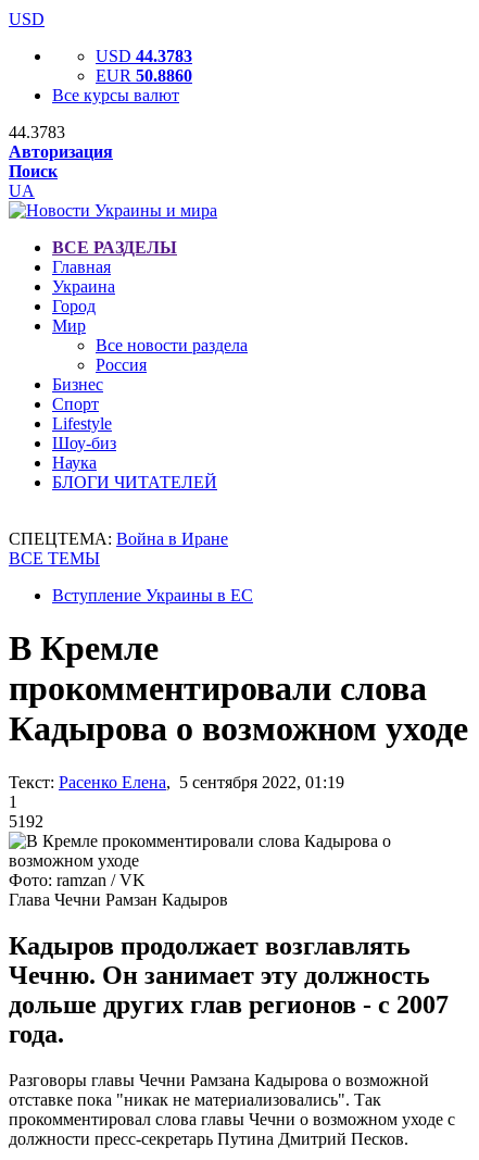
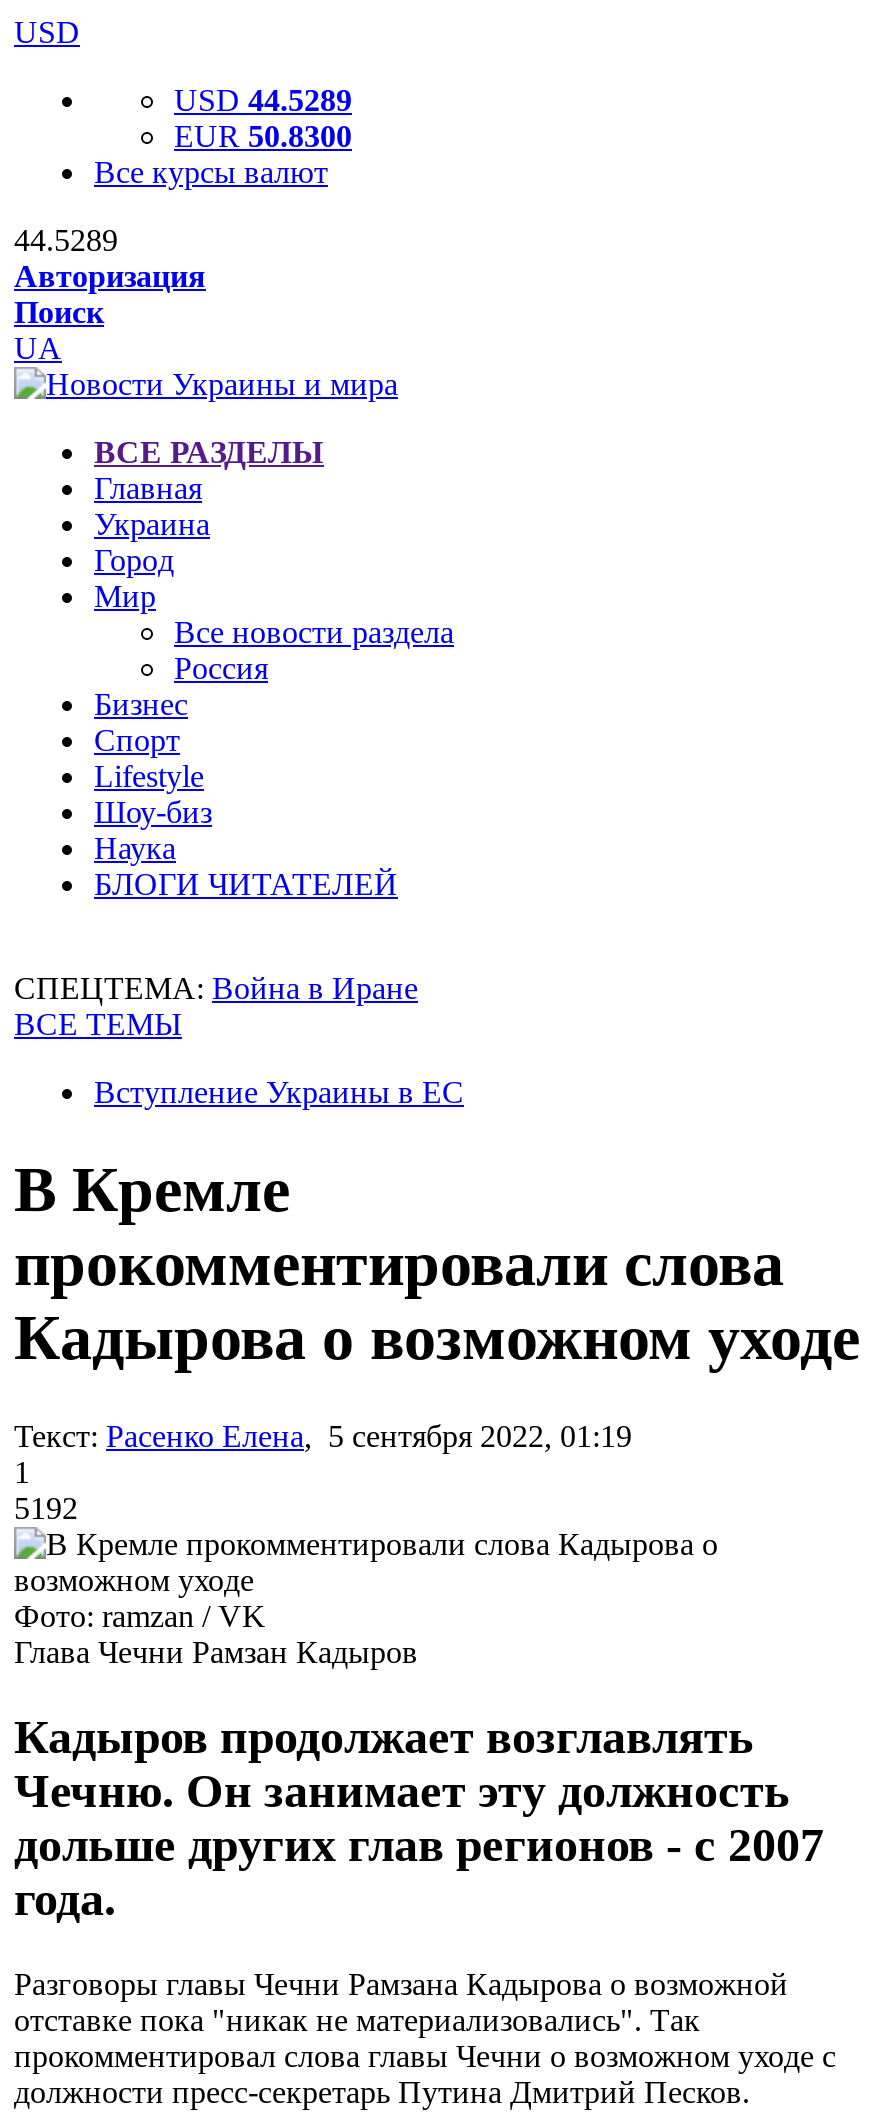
[96,47,192,65] USD 44.3783 -> [174,83,352,117] USD 44.5289
[96,66,192,85] EUR 50.8860 -> [174,119,352,153] EUR 50.8300
[9,123,65,141] 44.3783 -> [14,223,118,257] 44.5289

